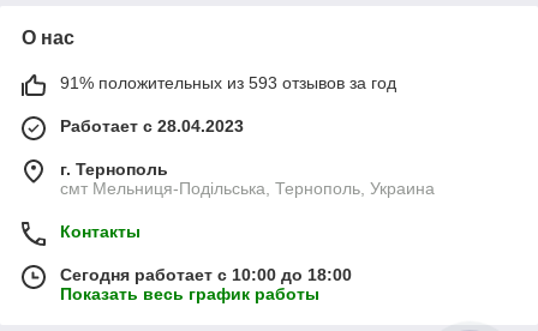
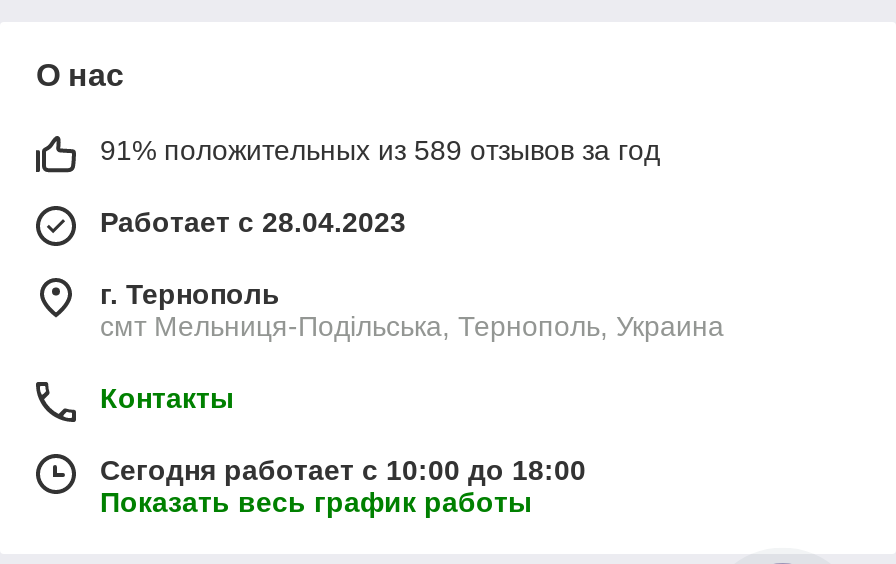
[60,73,396,92] 91% положительных из 593 отзывов за год -> [100,134,660,166] 91% положительных из 589 отзывов за год

